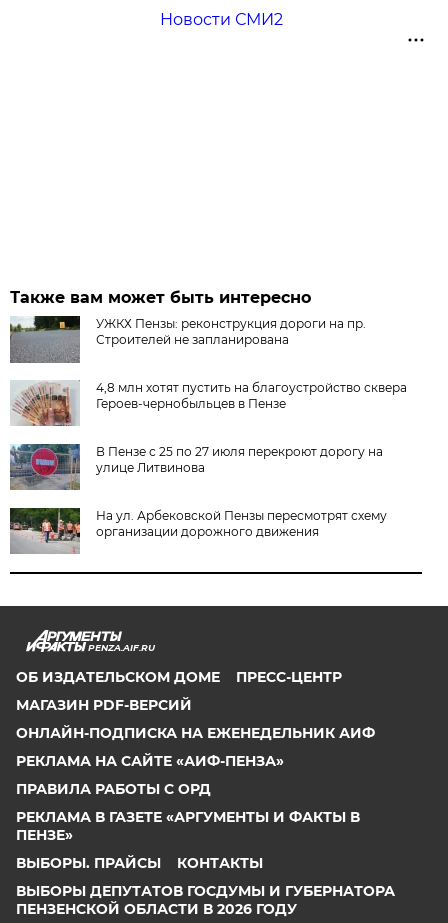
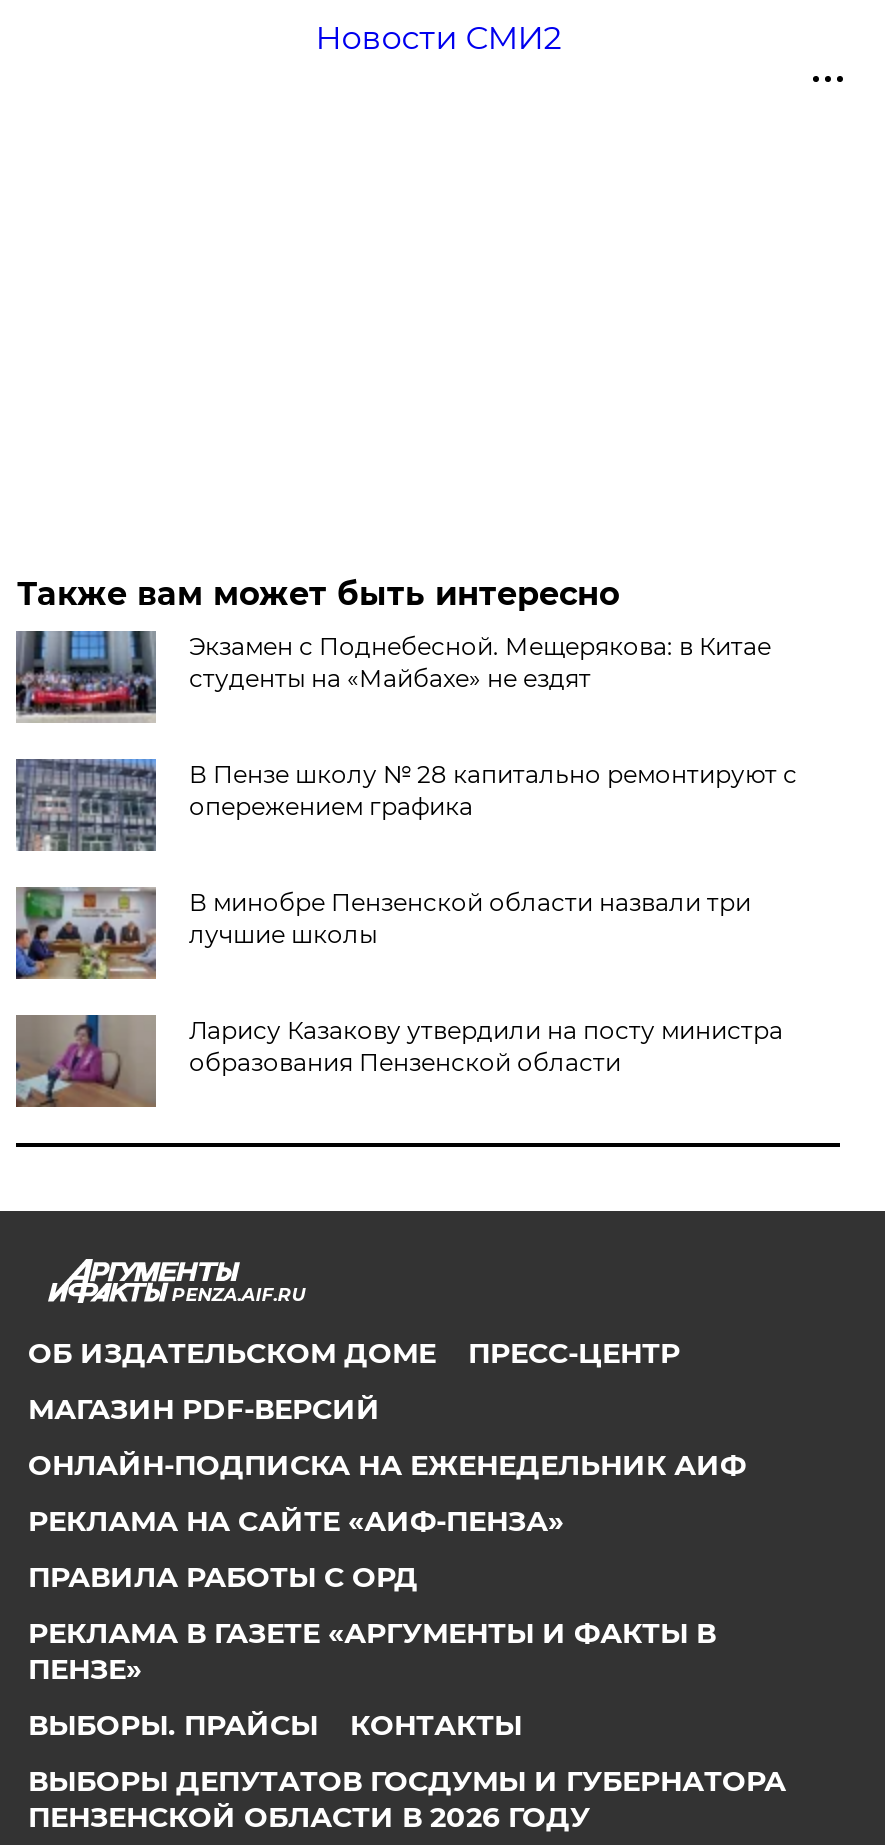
[9,315,366,364] [image] | УЖКХ Пензы: реконструкция дороги на пр. | Строителей не запланирована -> [14,629,771,723] [image] | Экзамен с Поднебесной. Мещерякова: в Китае | студенты на «Майбахе» не ездят
[11,380,407,427] [image] | 4,8 млн хотят пустить на благоустройство сквера | Героев-чернобыльцев в Пензе -> [14,757,797,853] [image] | В Пензе школу № 28 капитально ремонтируют с | опережением графика
[9,443,383,490] [image] | В Пензе с 25 по 27 июля перекроют дорогу на | улице Литвинова -> [14,885,751,981] [image] | В минобре Пензенской области назвали три | лучшие школы
[9,507,387,554] [image] | На ул. Арбековской Пензы пересмотрят схему | организации дорожного движения -> [14,1013,783,1109] [image] | Ларису Казакову утвердили на посту министра | образования Пензенской области

